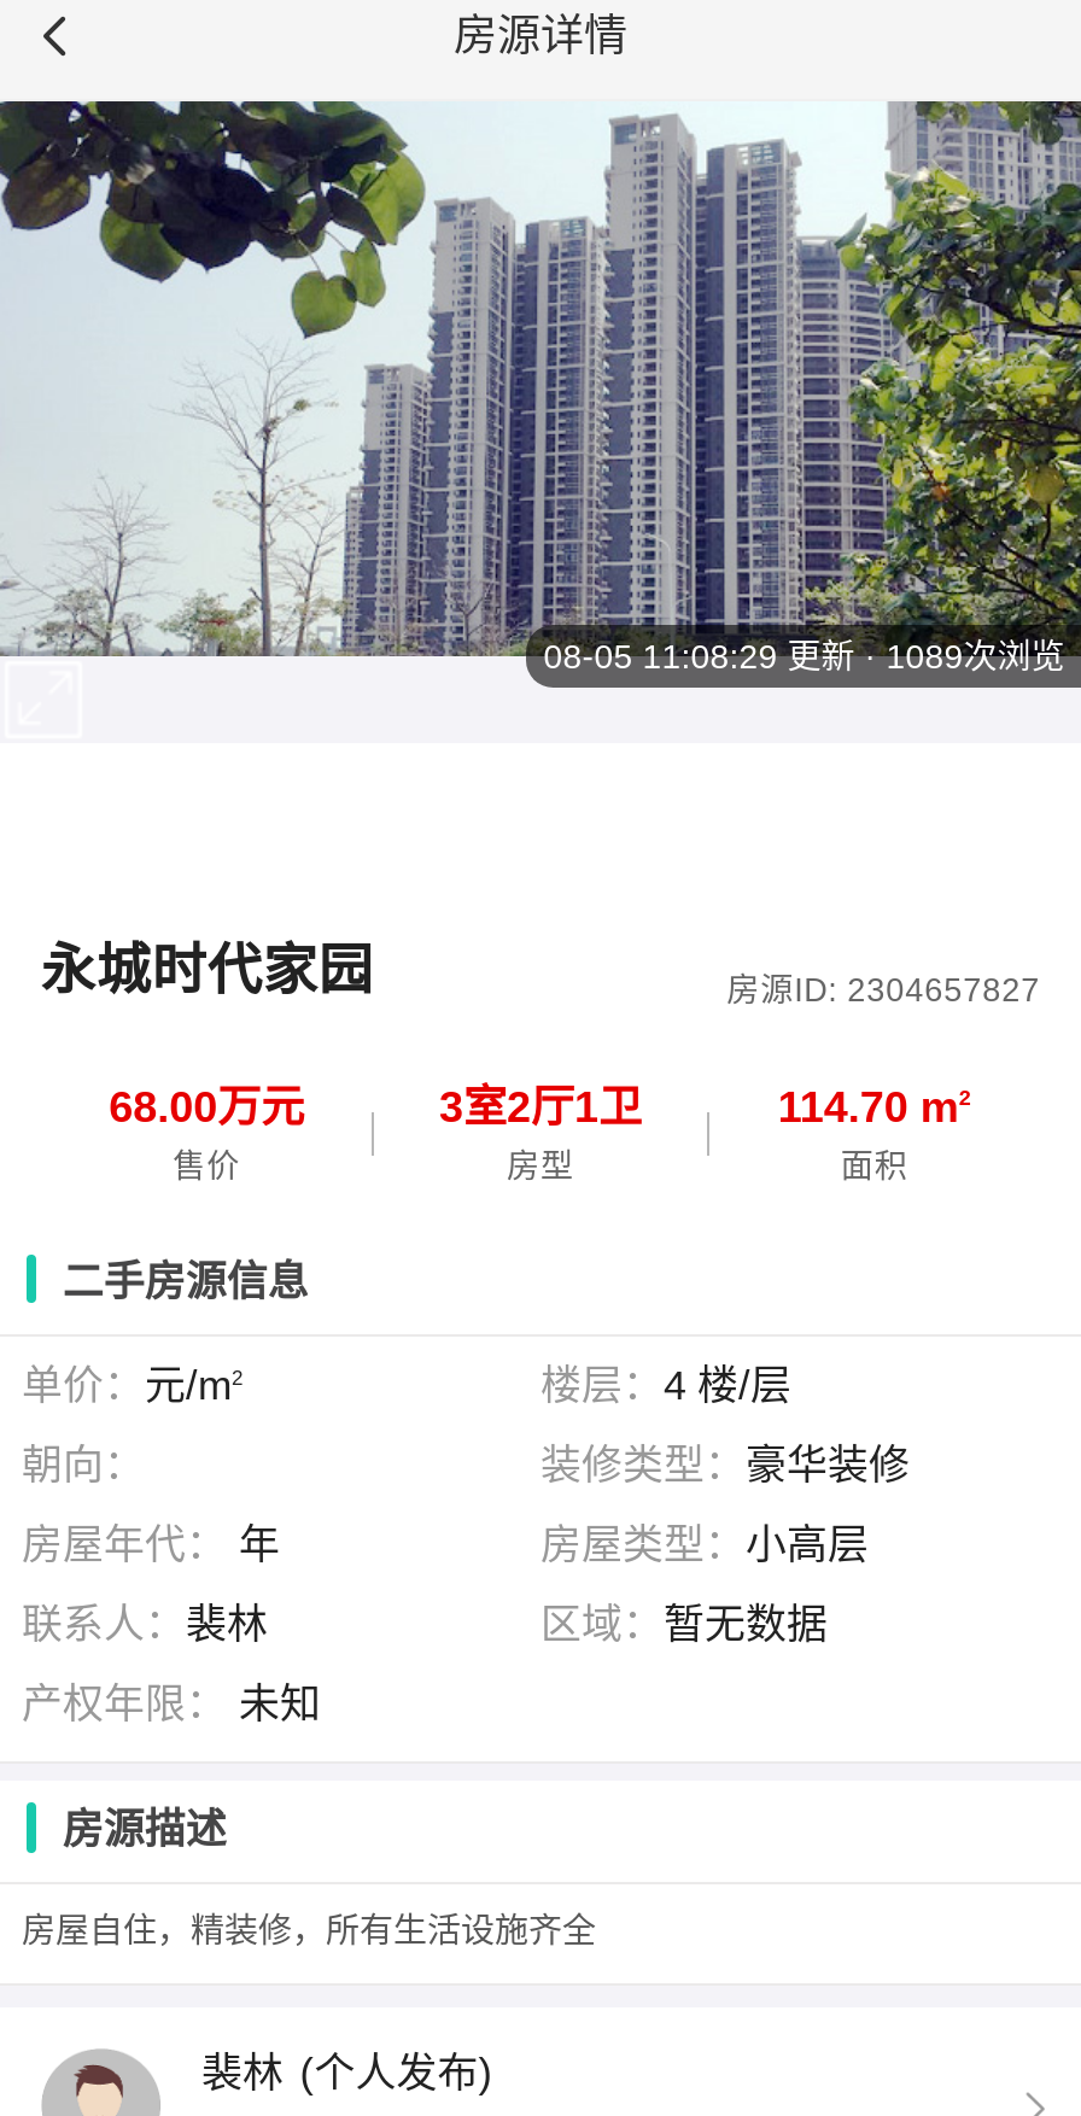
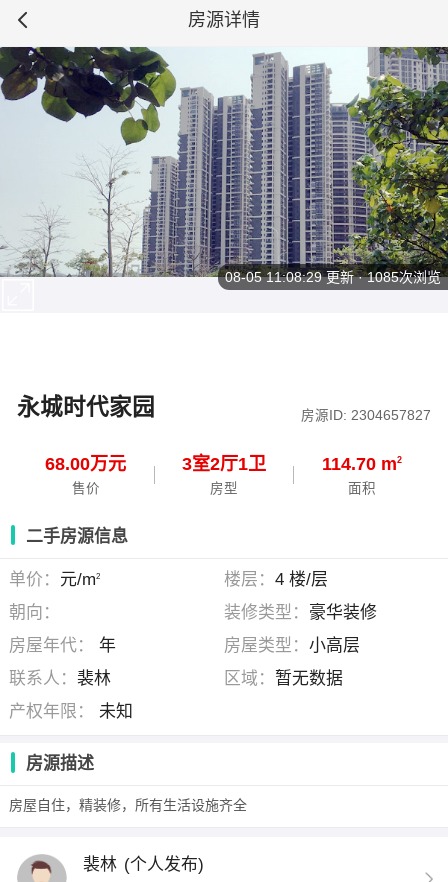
[543,637,1065,676] 08-05 11:08:29更新 · 1089次浏览 -> [225,269,441,285] 08-05 11:08:29更新 · 1085次浏览

